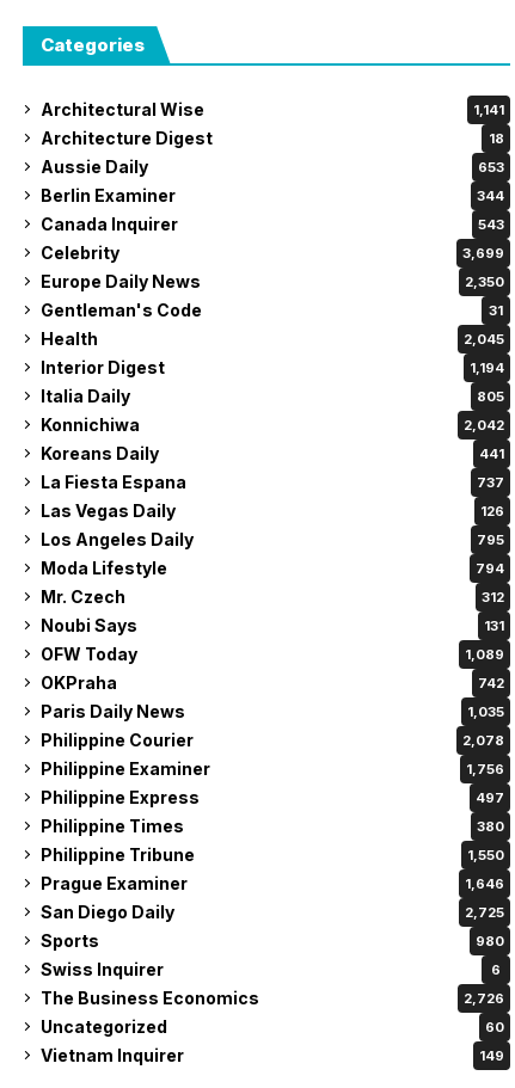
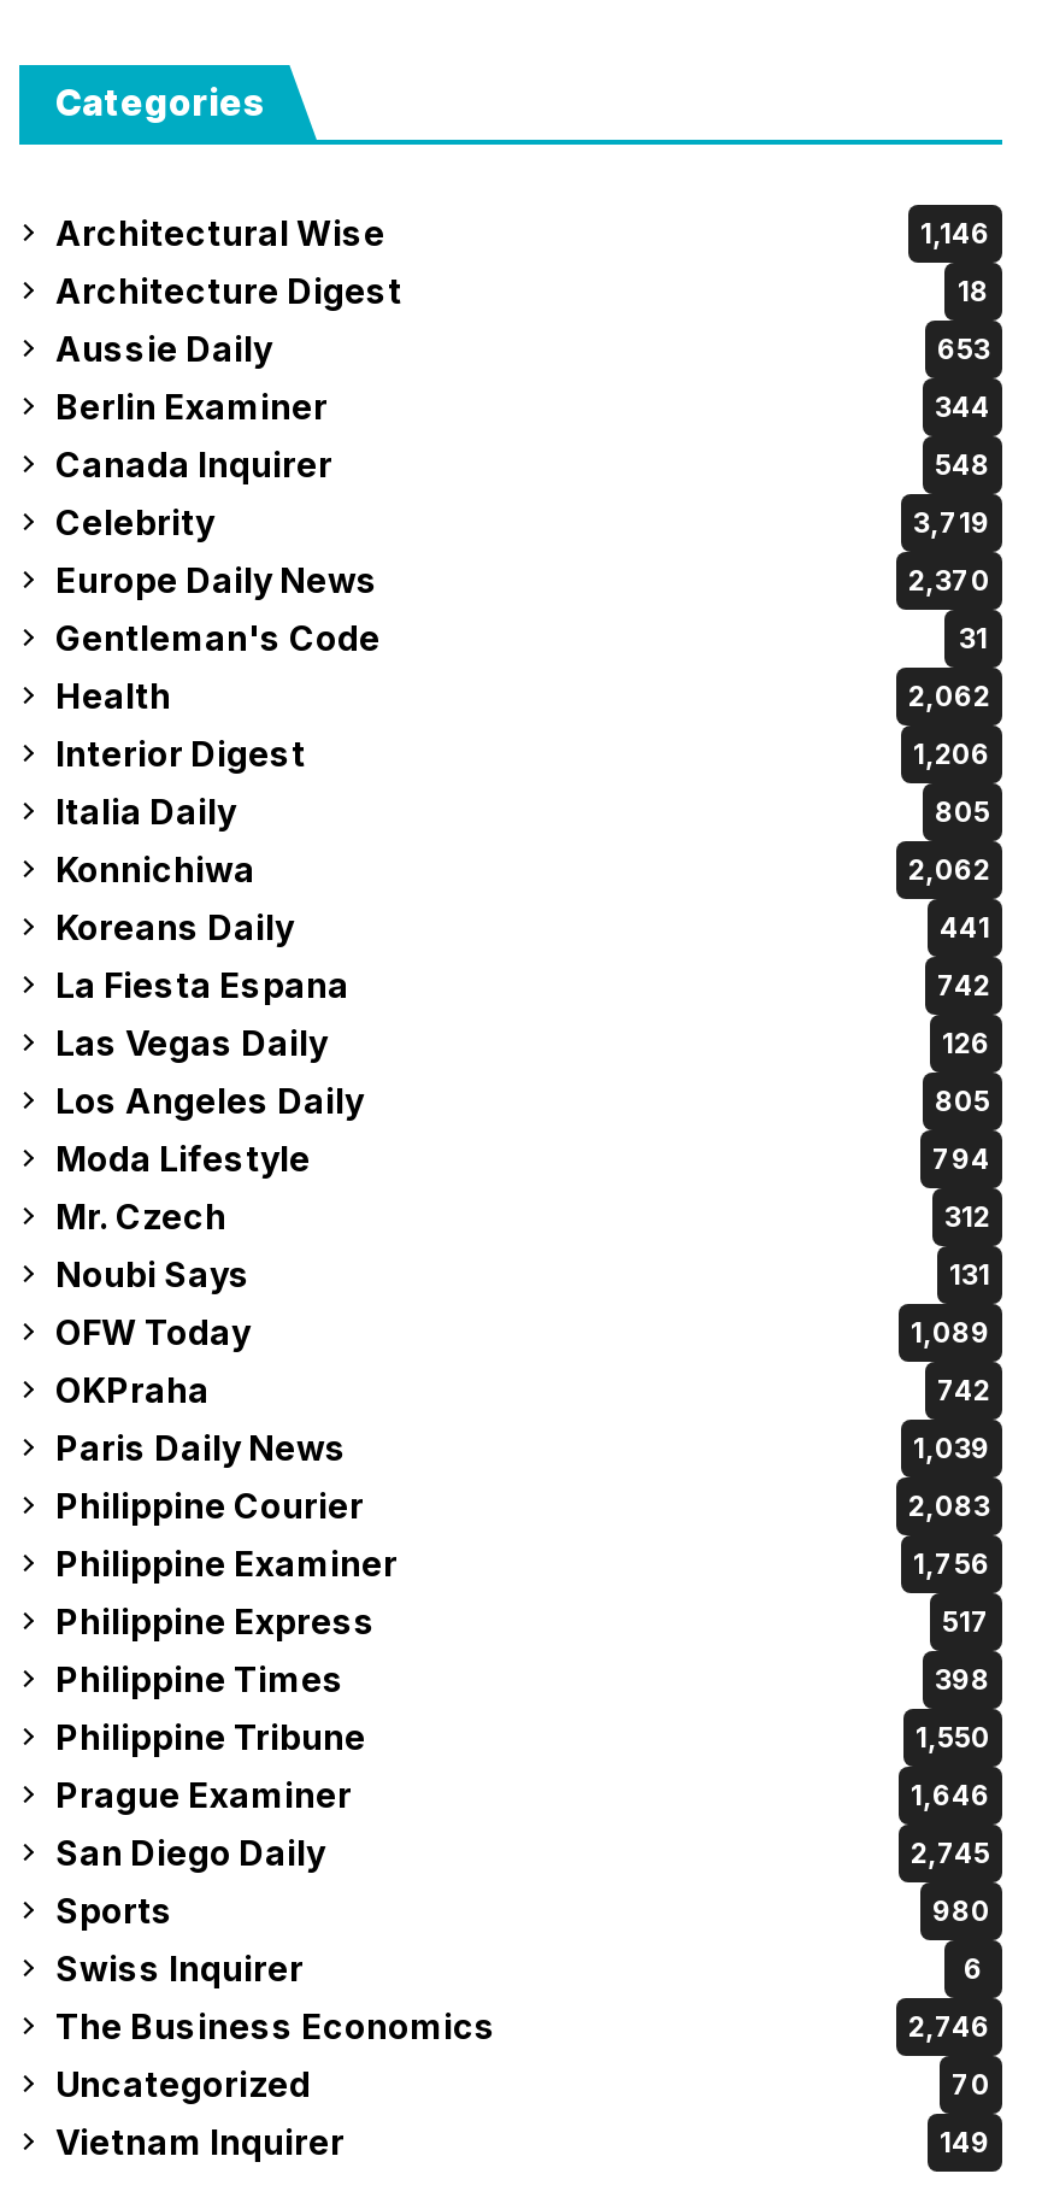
[473,101,504,118] 1,141 -> [920,216,990,250] 1,146
[478,216,504,233] 543 -> [935,448,990,482] 548
[462,245,504,261] 3,699 -> [913,506,990,539] 3,719
[465,273,504,290] 2,350 -> [908,564,990,597] 2,370
[464,331,504,347] 2,045 -> [908,679,990,713] 2,062
[470,359,504,376] 1,194 -> [913,737,990,771] 1,206
[464,417,504,433] 2,042 -> [908,853,990,886] 2,062
[477,474,504,491] 737 -> [937,968,990,1002] 742
[477,531,504,548] 795 -> [935,1084,990,1118] 805
[467,703,504,720] 1,035 -> [913,1431,990,1465] 1,039
[462,732,504,749] 2,078 -> [908,1489,990,1523] 2,083
[476,789,504,806] 497 -> [942,1605,990,1638] 517
[477,818,504,835] 380 -> [935,1663,990,1696] 398
[465,904,504,921] 2,725 -> [911,1836,990,1870] 2,745
[464,990,504,1007] 2,726 -> [908,2010,990,2043] 2,746
[485,1018,504,1035] 60 -> [952,2068,990,2101] 70

